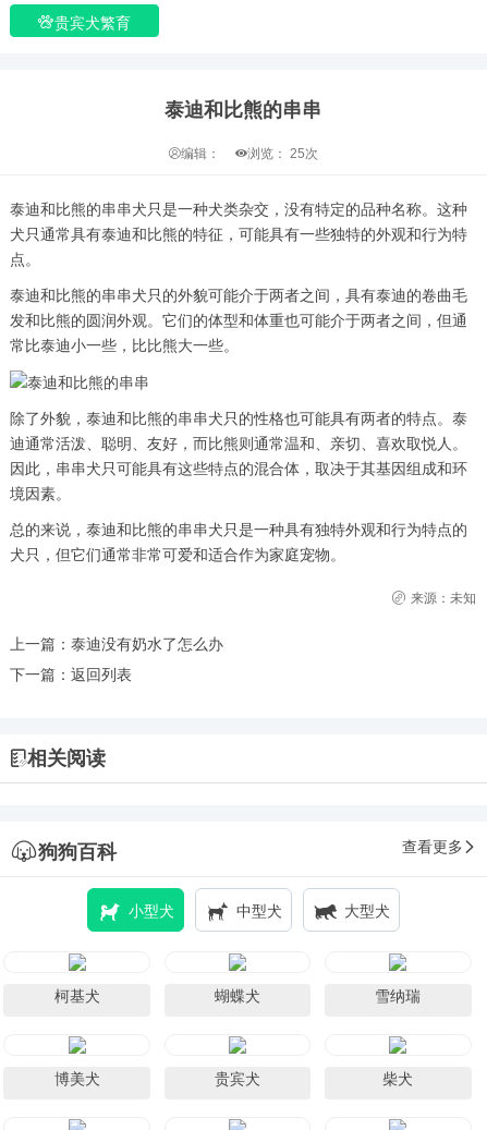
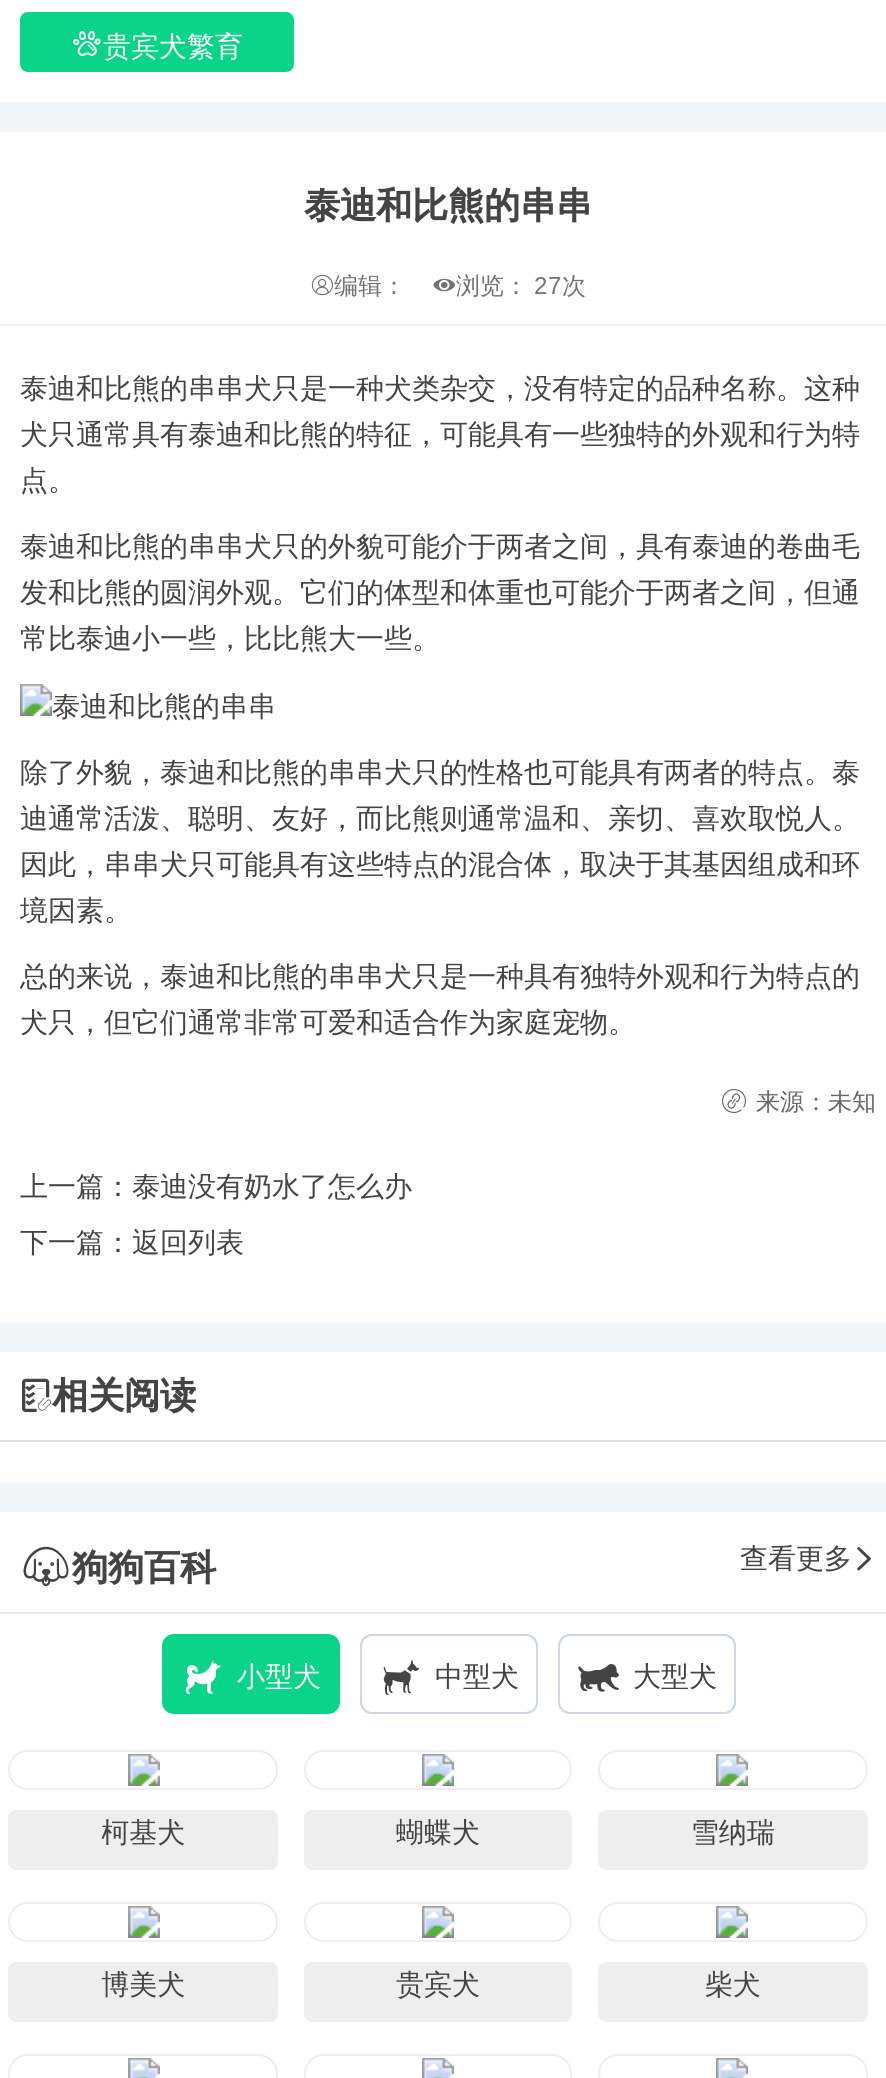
[181,146,318,162] 编辑： 浏览：25次 -> [334,273,586,301] 编辑： 浏览：27次

